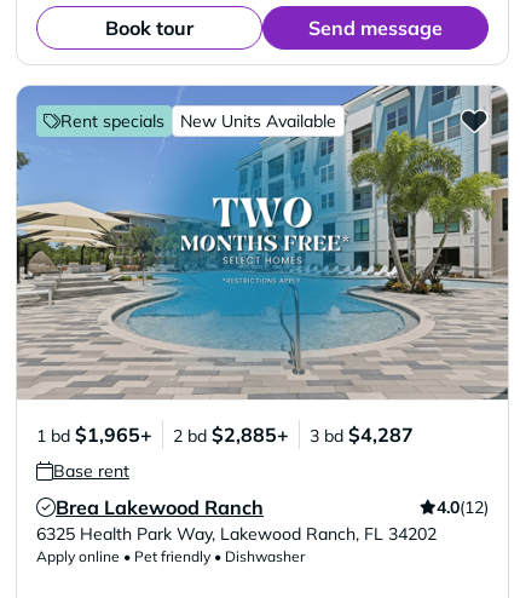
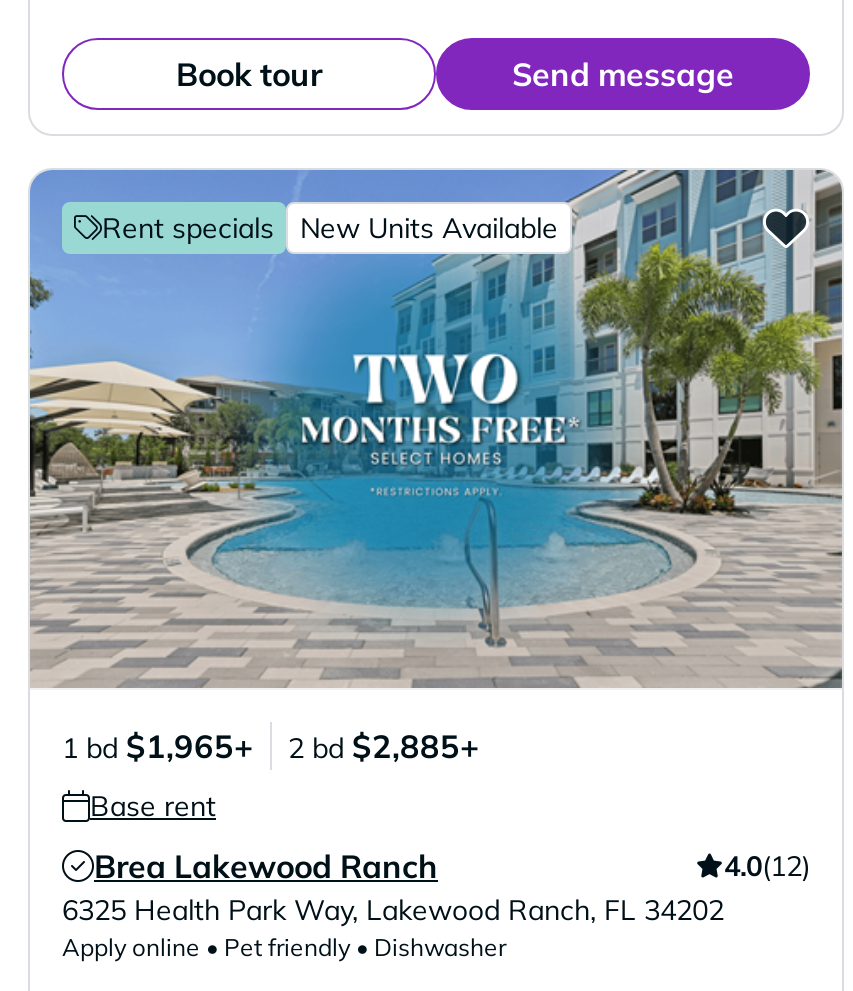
[310,422,414,447] 3 bd $4,287 -> none

